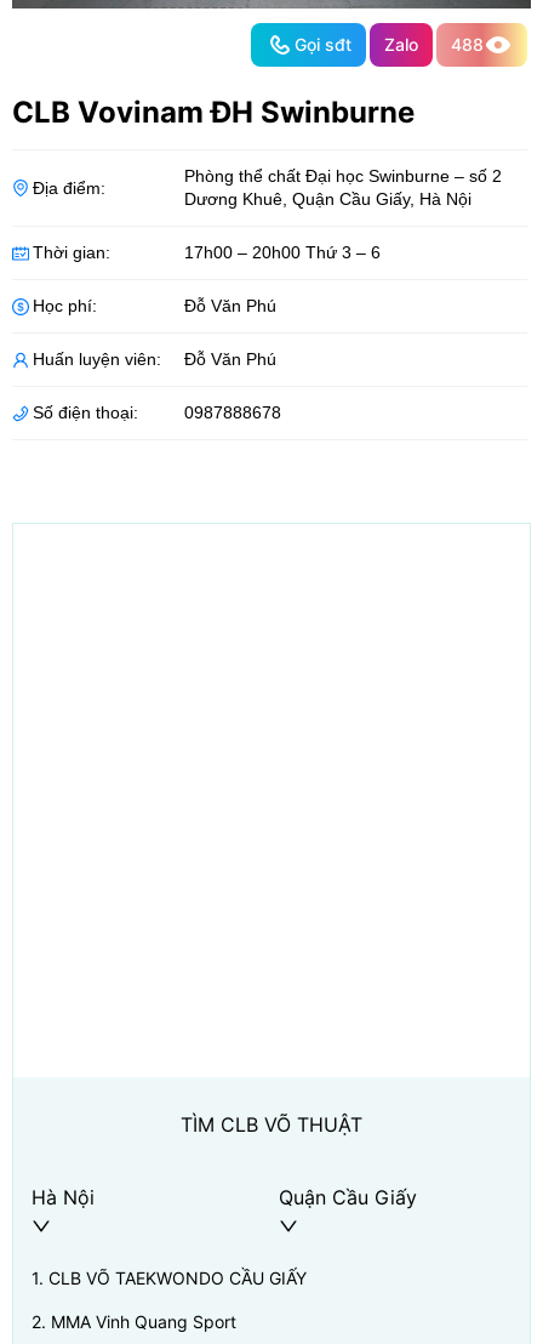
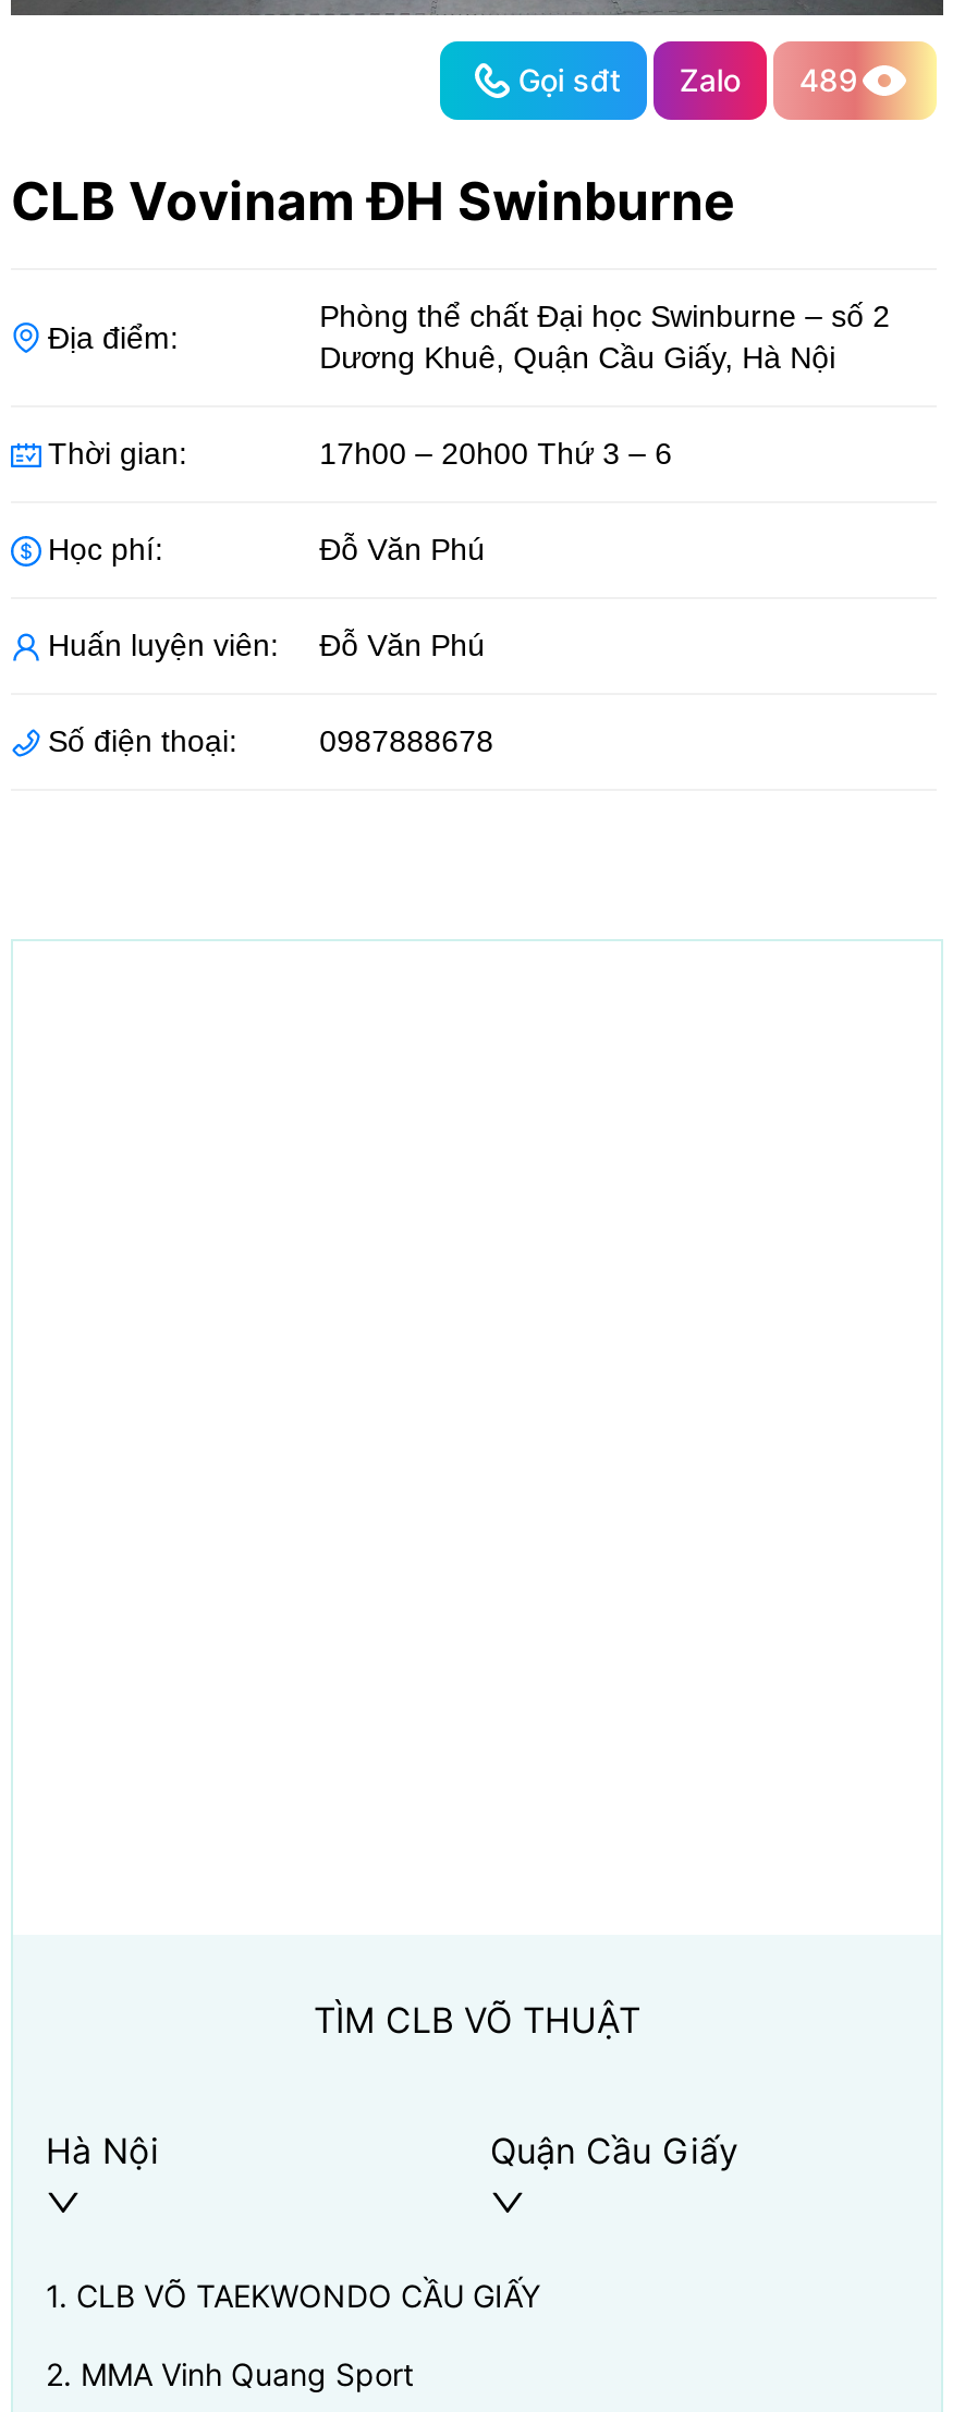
[294,34,483,55] Gọi sđt Zalo 488 -> [518,62,858,99] Gọi sđt Zalo 489

